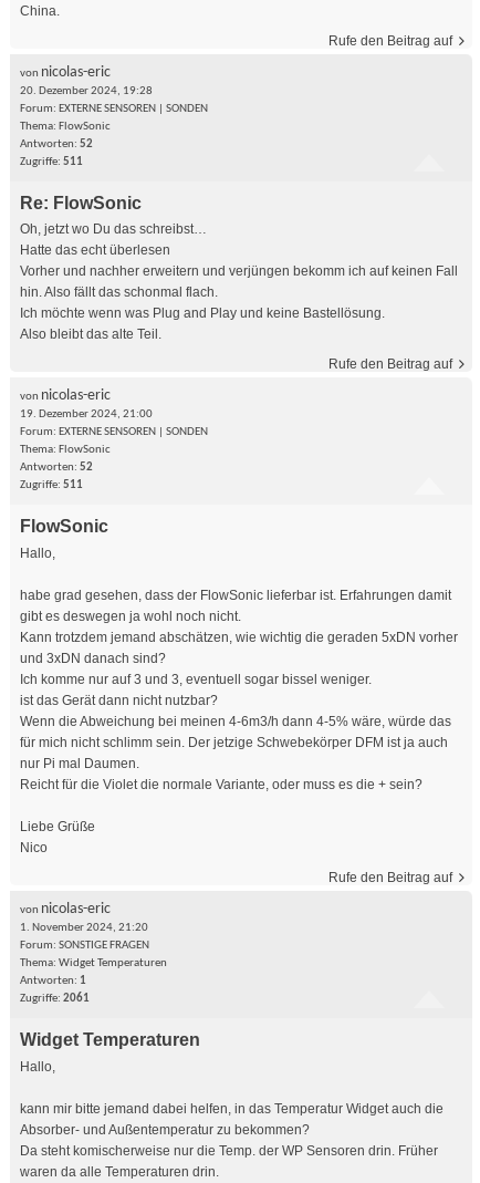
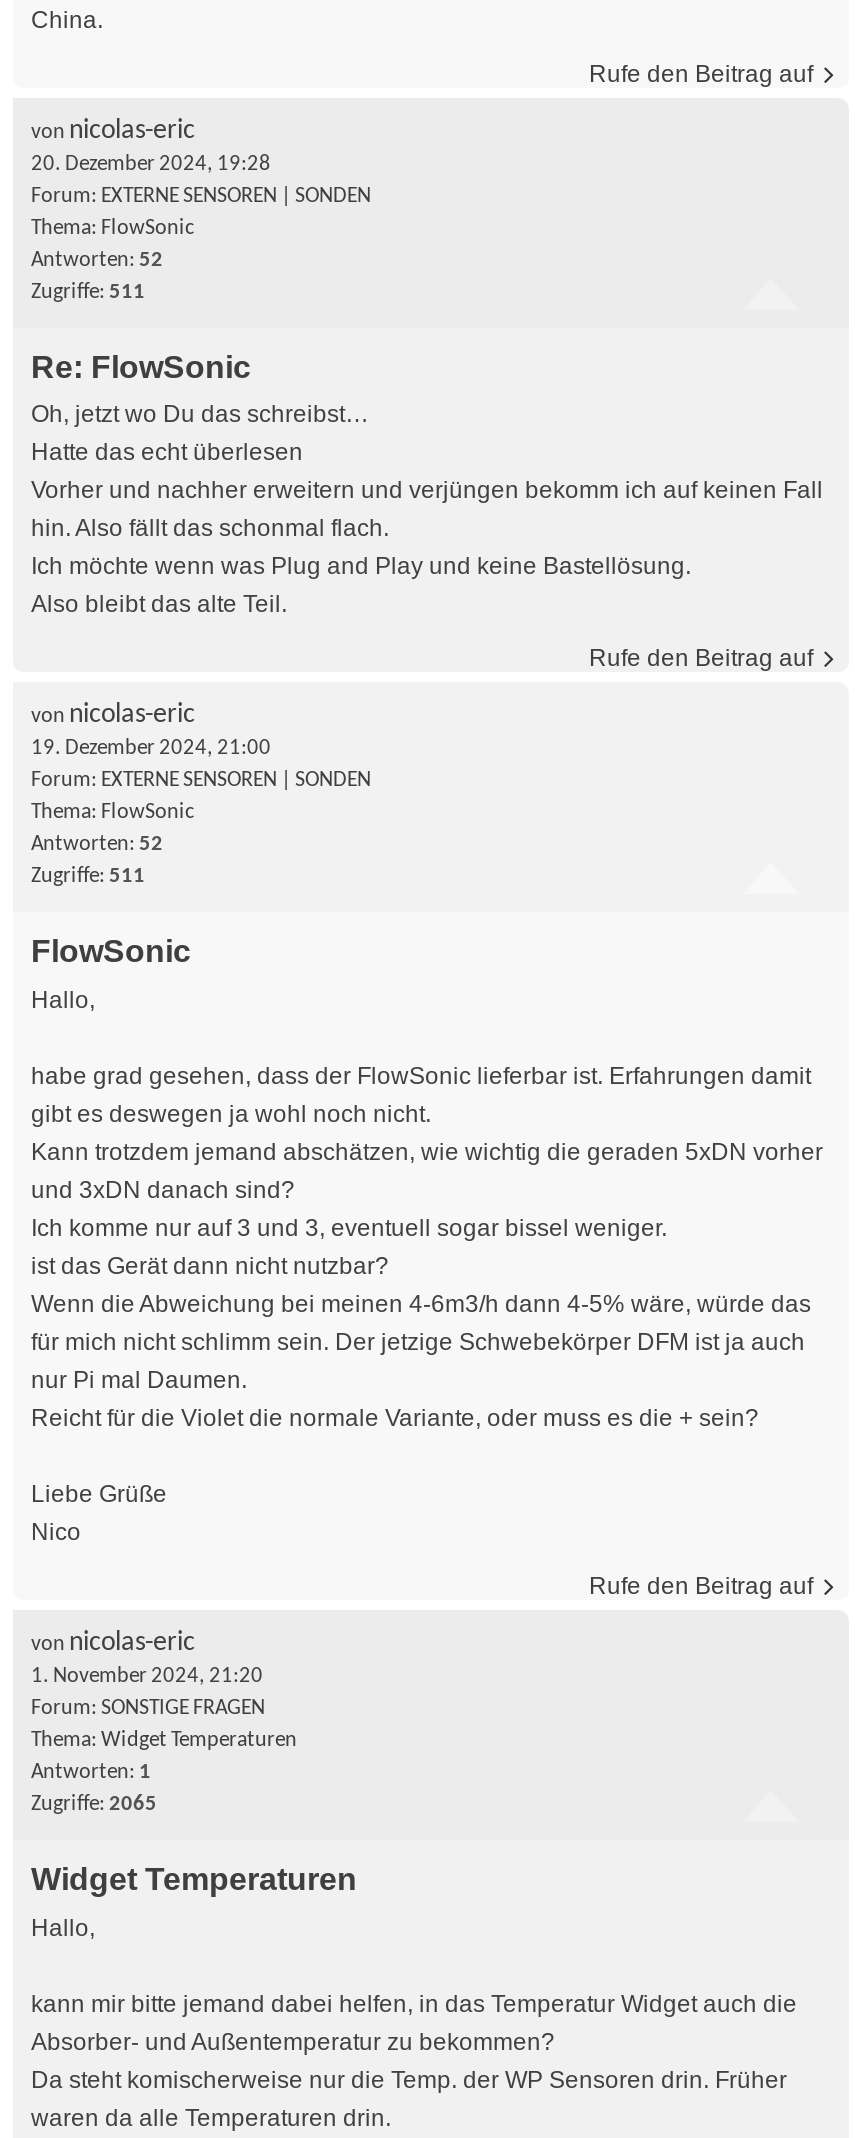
[20,993,90,1005] Zugriffe: 2061 -> [31,1794,157,1816] Zugriffe: 2065

